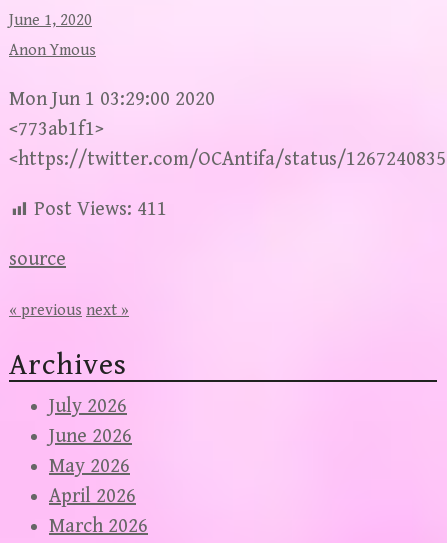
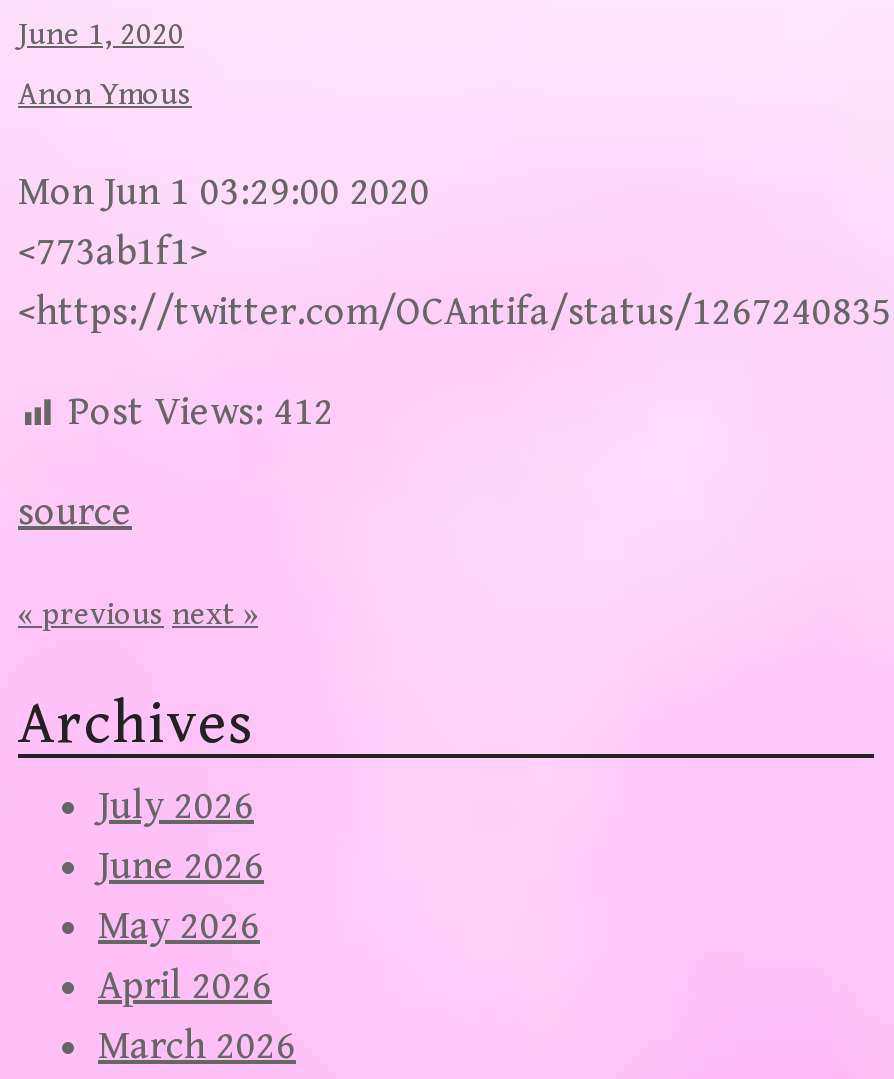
[34,198,167,221] Post Views: 411 -> [68,391,334,437] Post Views: 412

